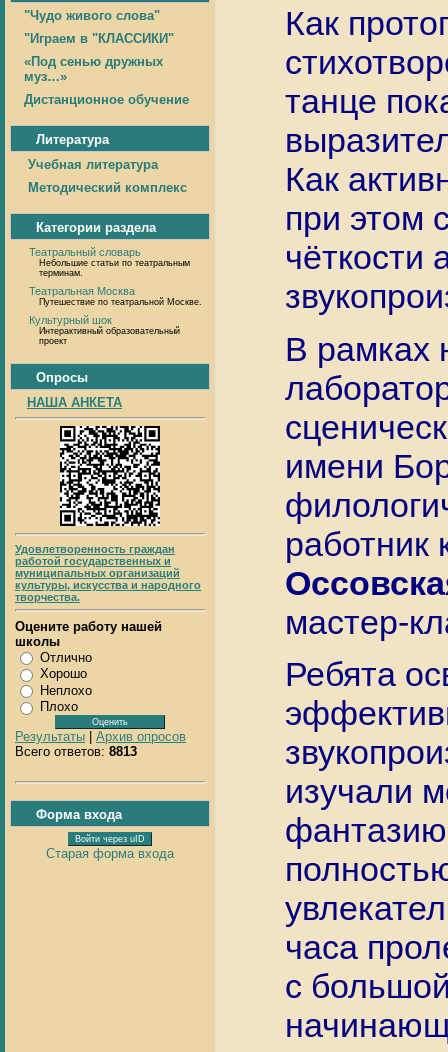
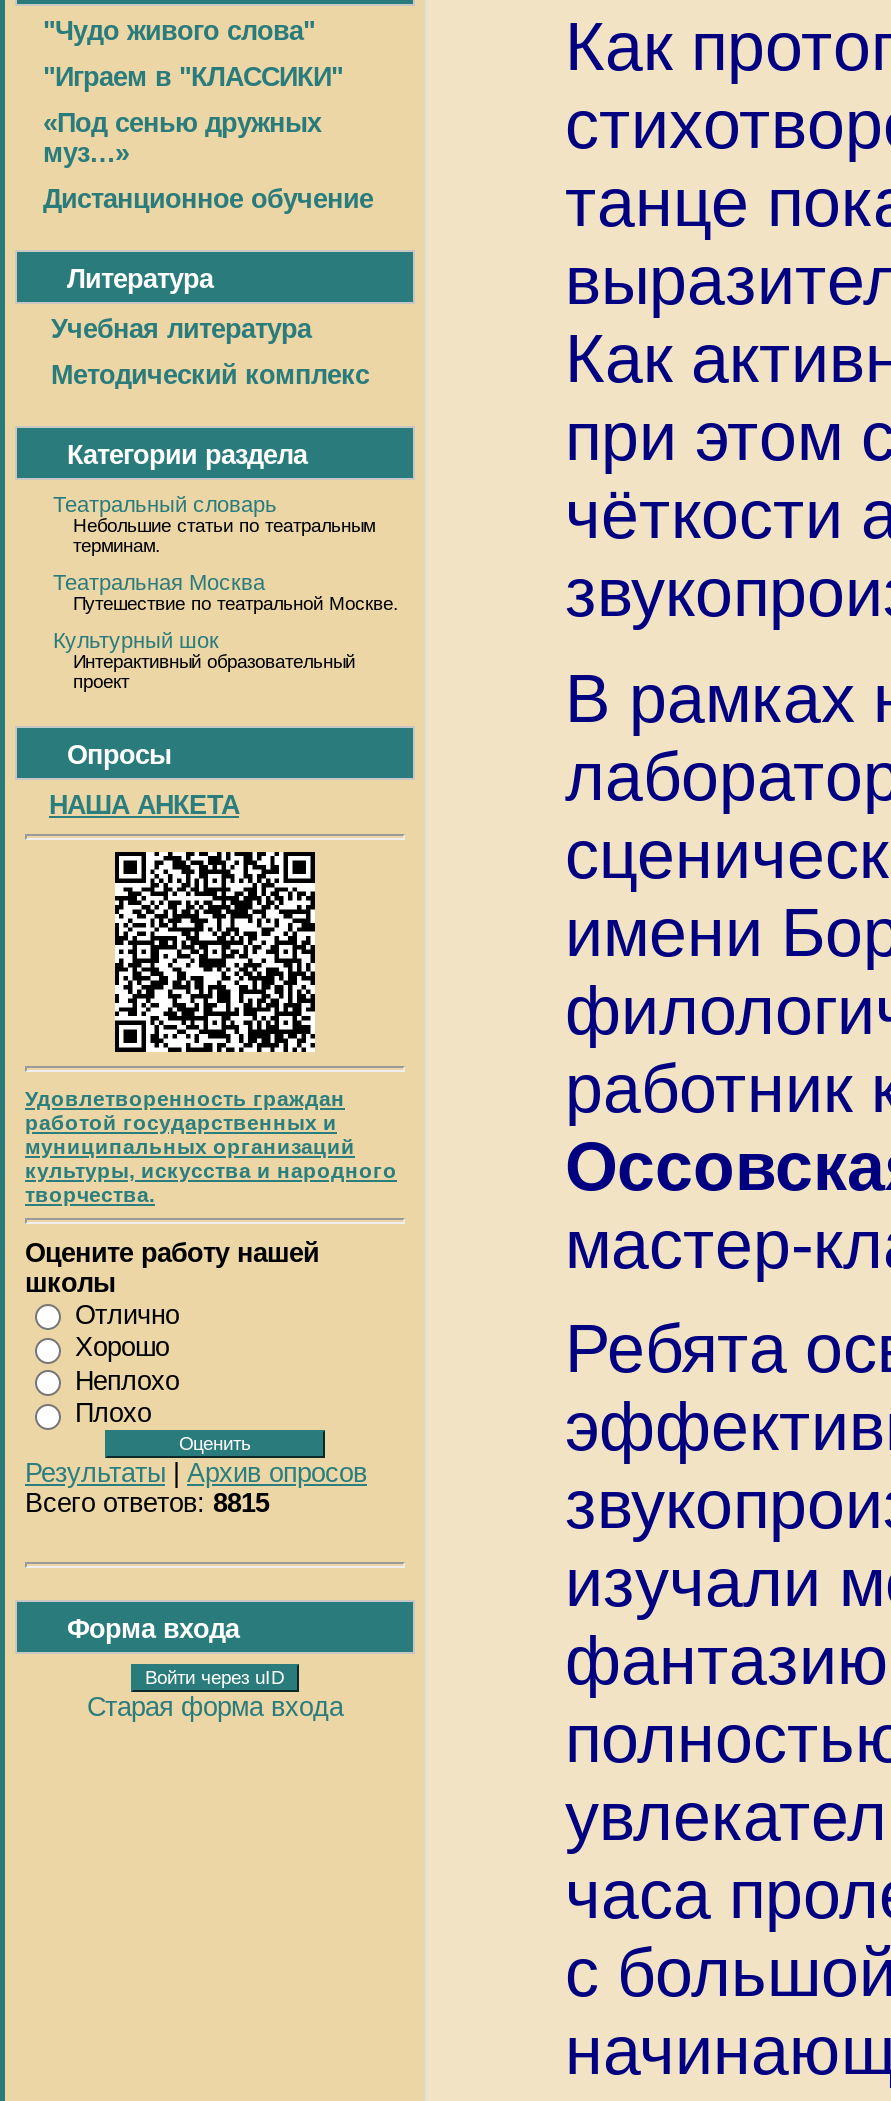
[15,744,137,759] Всего ответов:8813 -> [25,1488,269,1518] Всего ответов:8815

